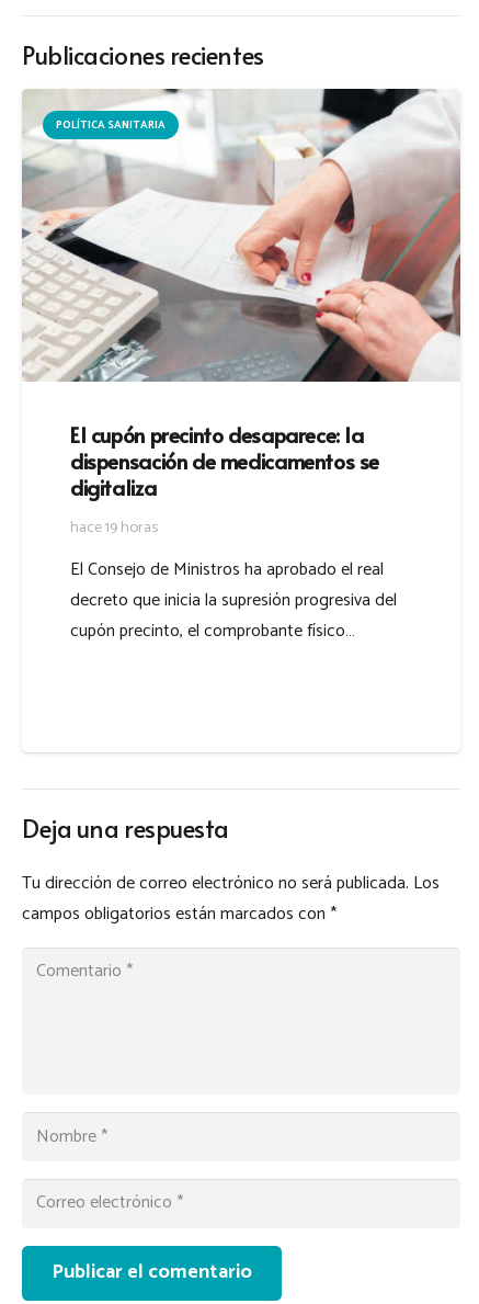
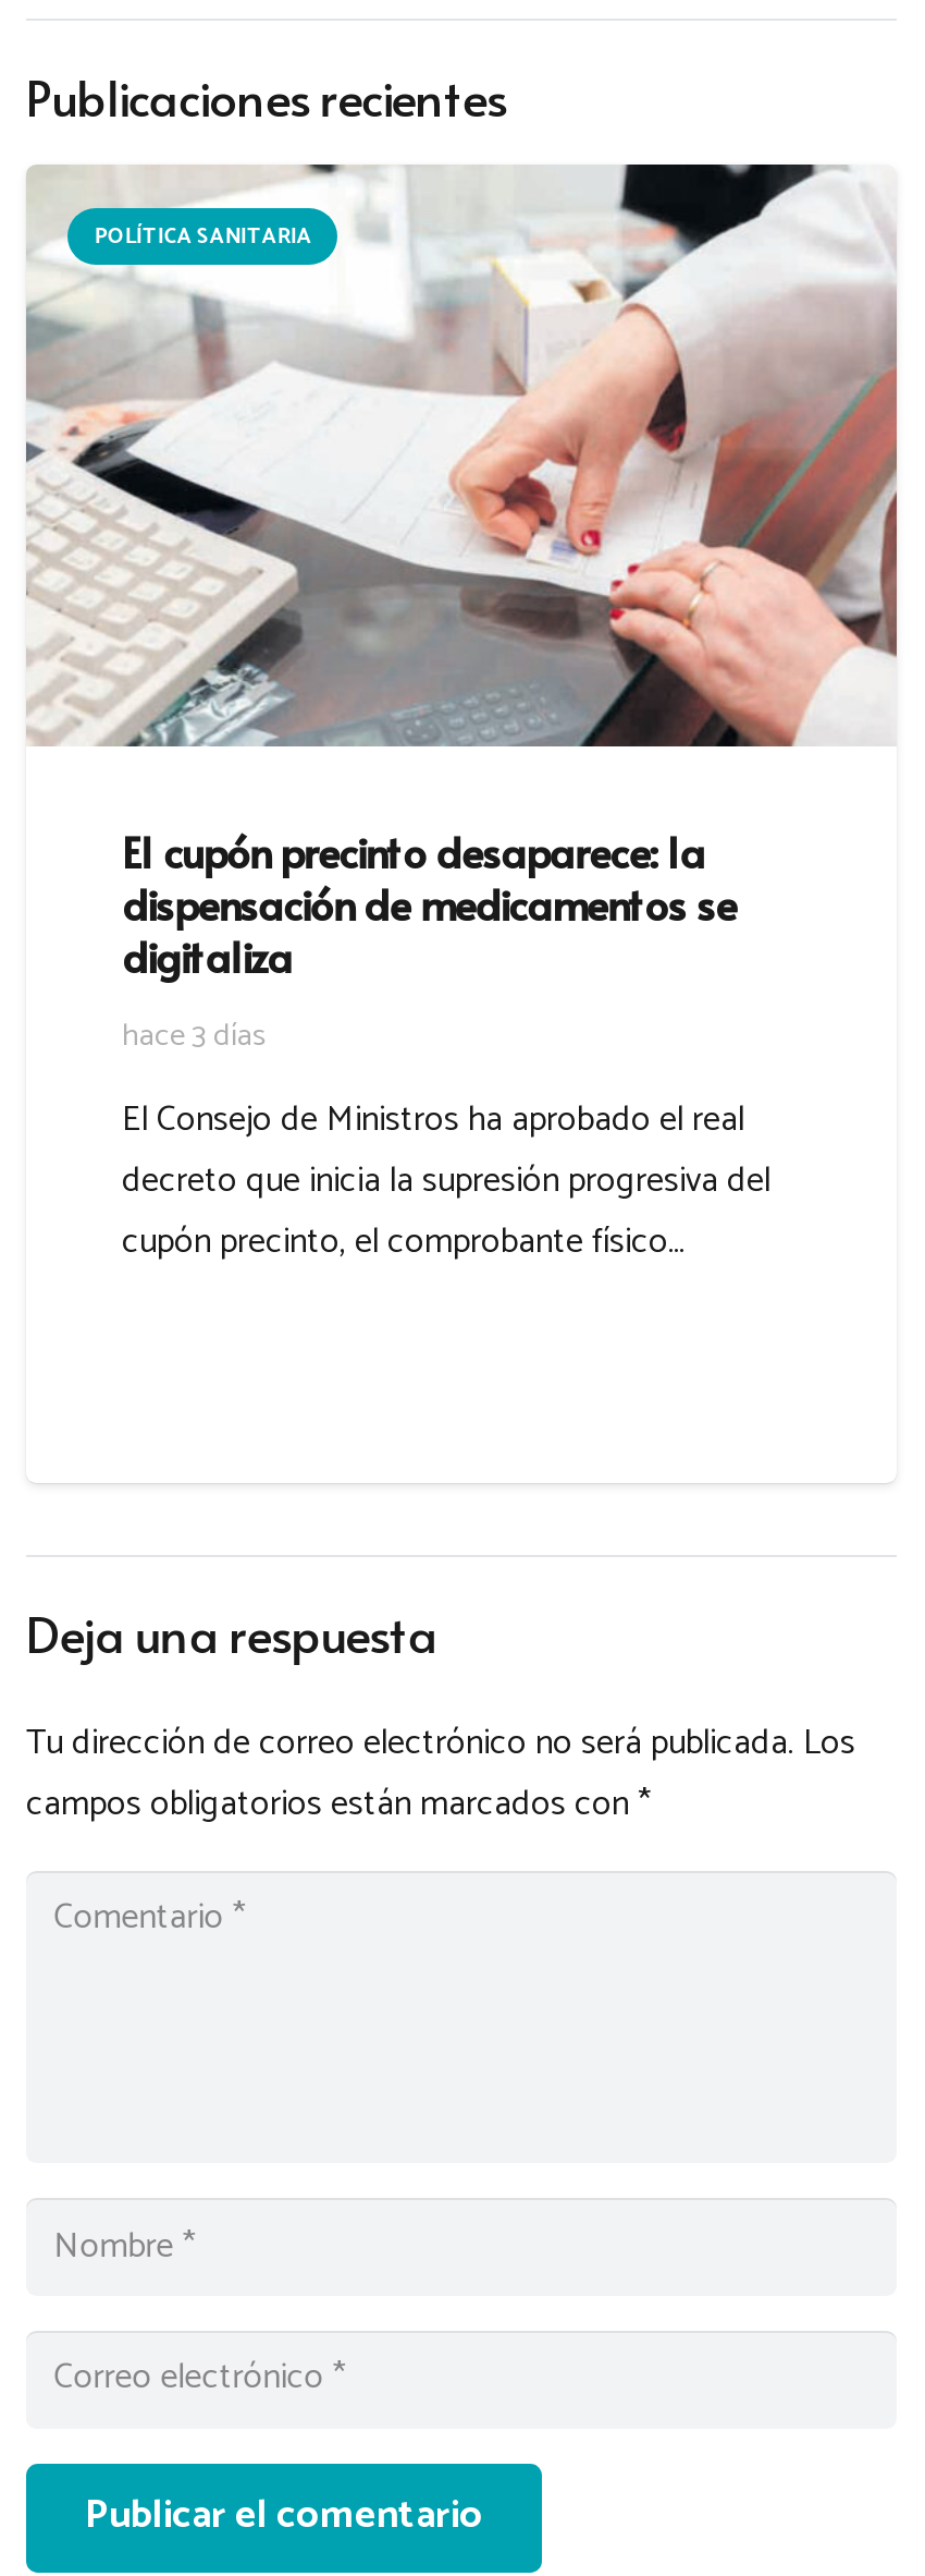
[70,515,158,541] hace 19 horas -> [122,1011,266,1063] hace 3 días

